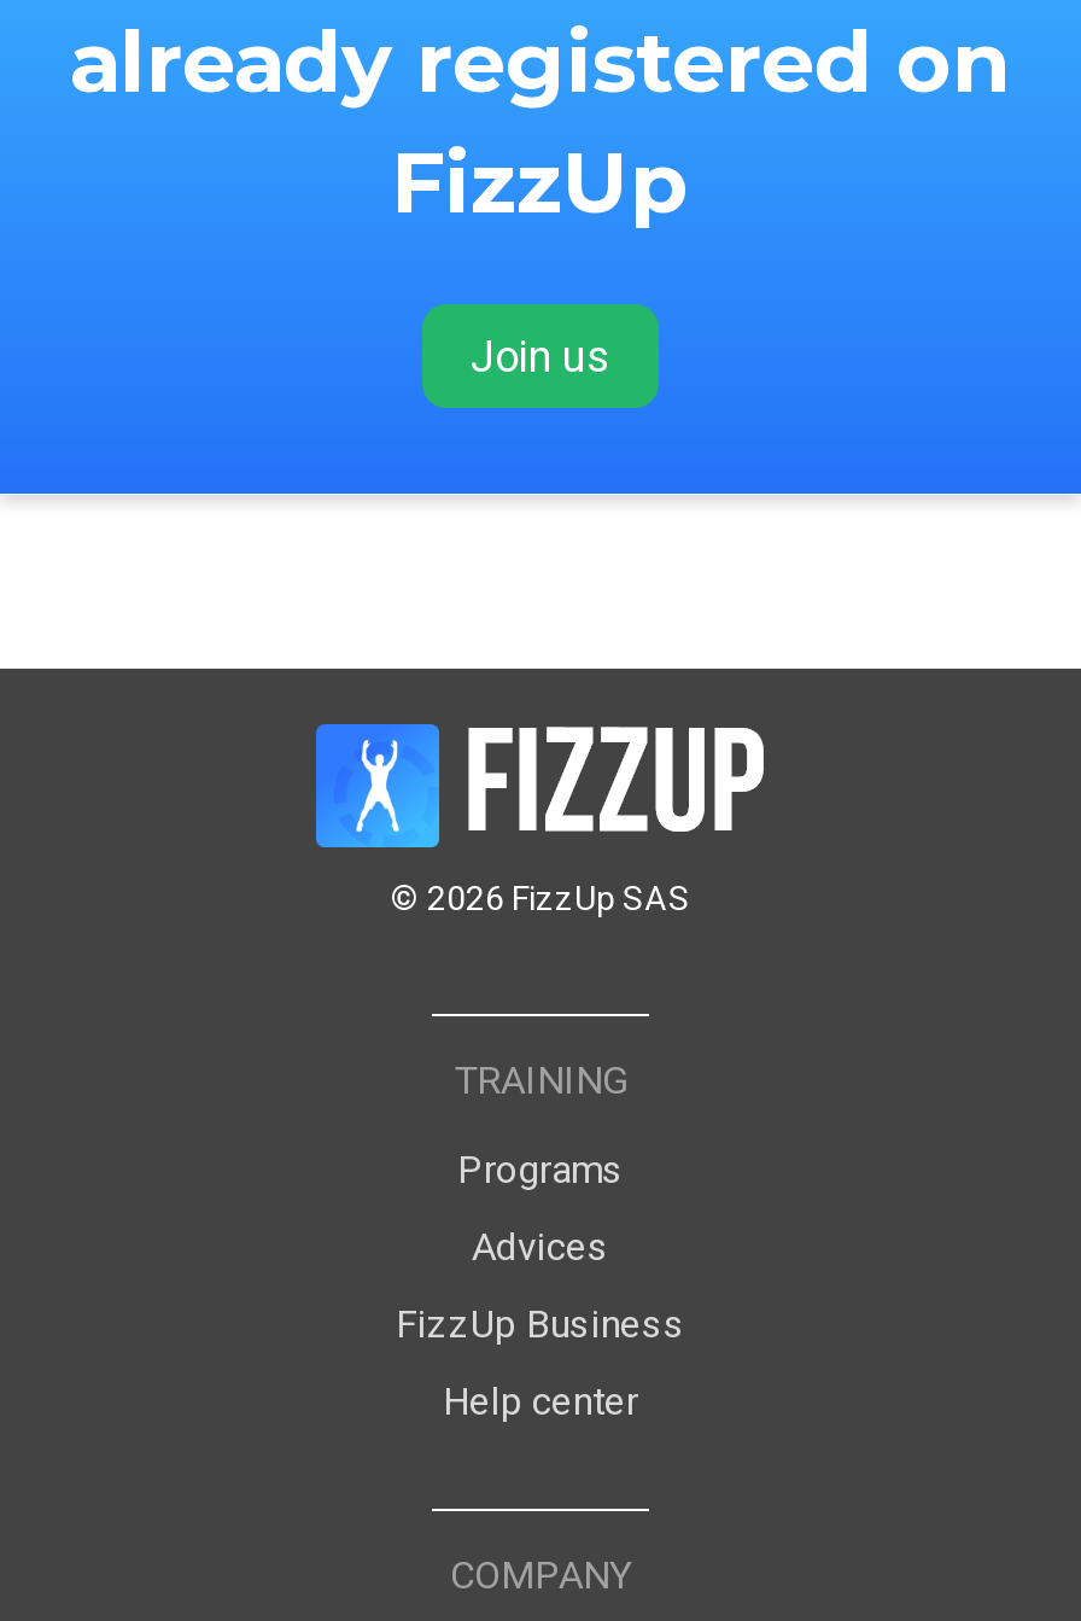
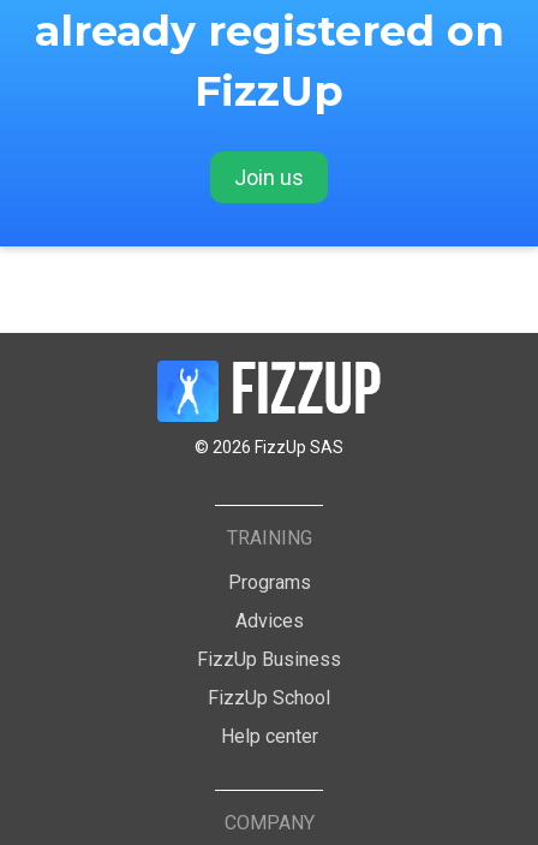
none -> [208,686,330,709] FizzUp School

